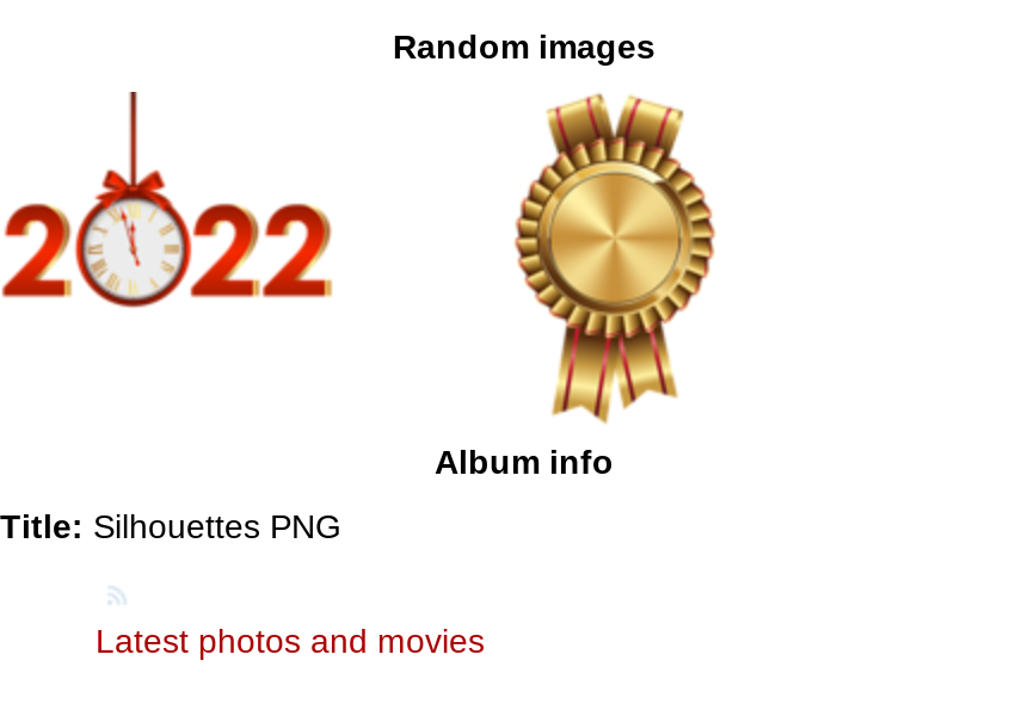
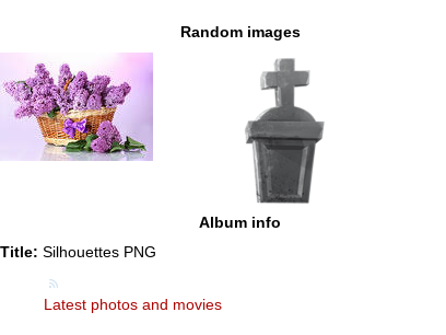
[7,89,334,326] [image] -> [3,53,154,161] [image]
[513,92,716,424] [image] -> [236,54,327,205] [image]

